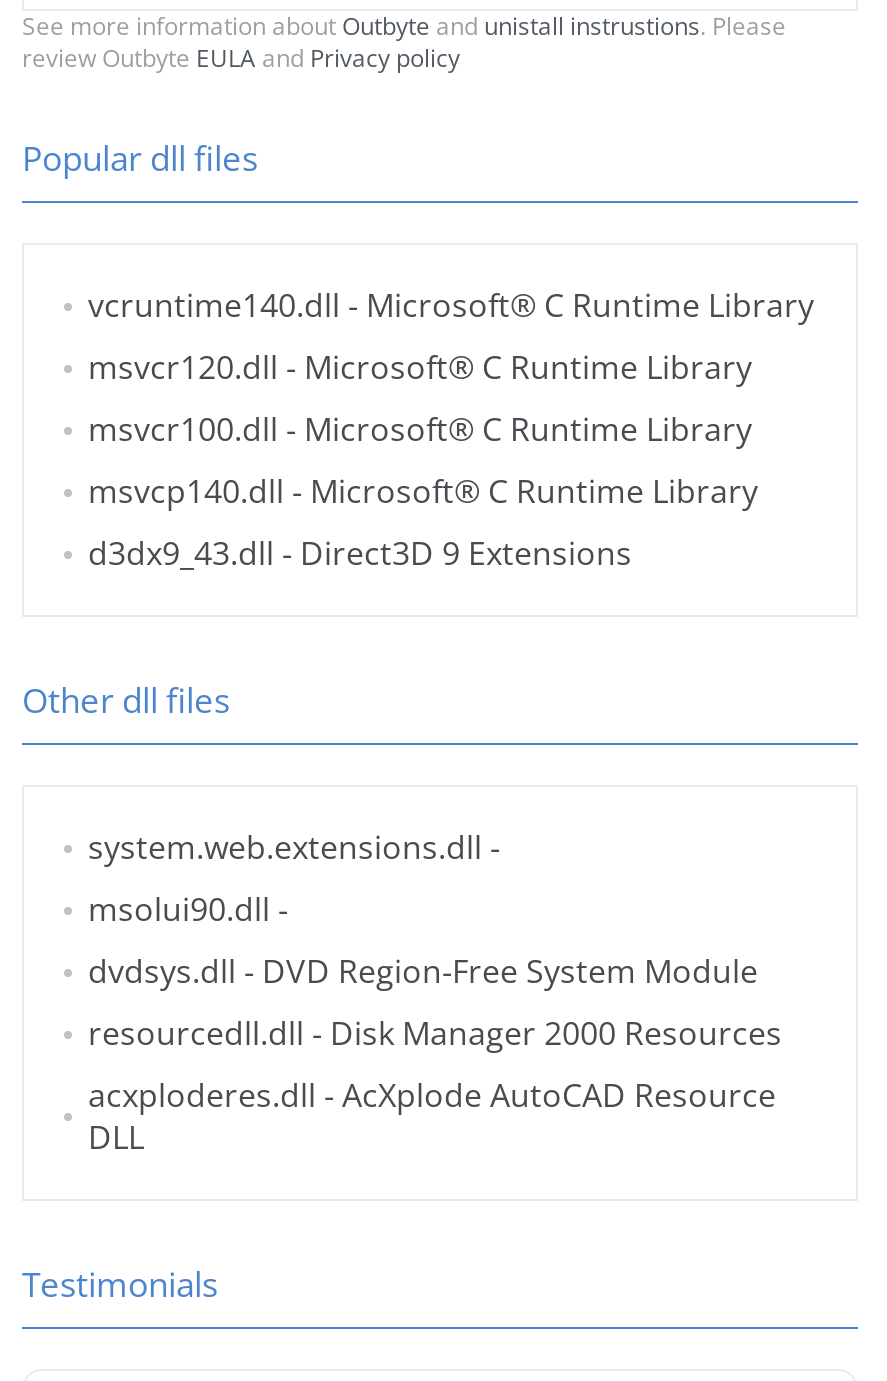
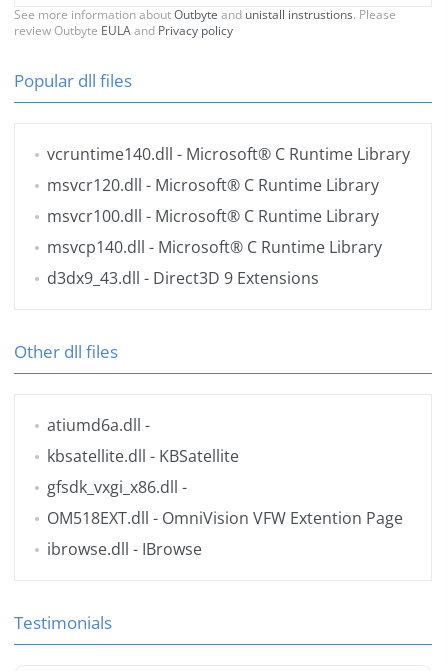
[88,825,782,1159] system.web.extensions.dll - | msolui90.dll - | dvdsys.dll - DVD Region-Free System Module | resourcedll.dll - Disk Manager 2000 Resources | acxploderes.dll - AcXplode AutoCAD Resource | DLL -> [47,414,403,560] atiumd6a.dll - | kbsatellite.dll - KBSatellite | gfsdk_vxgi_x86.dll - | OM518EXT.dll - OmniVision VFW Extention Page | ibrowse.dll - IBrowse

